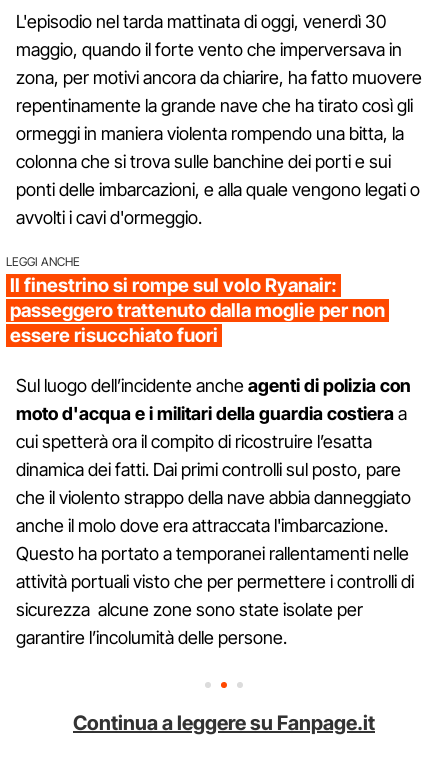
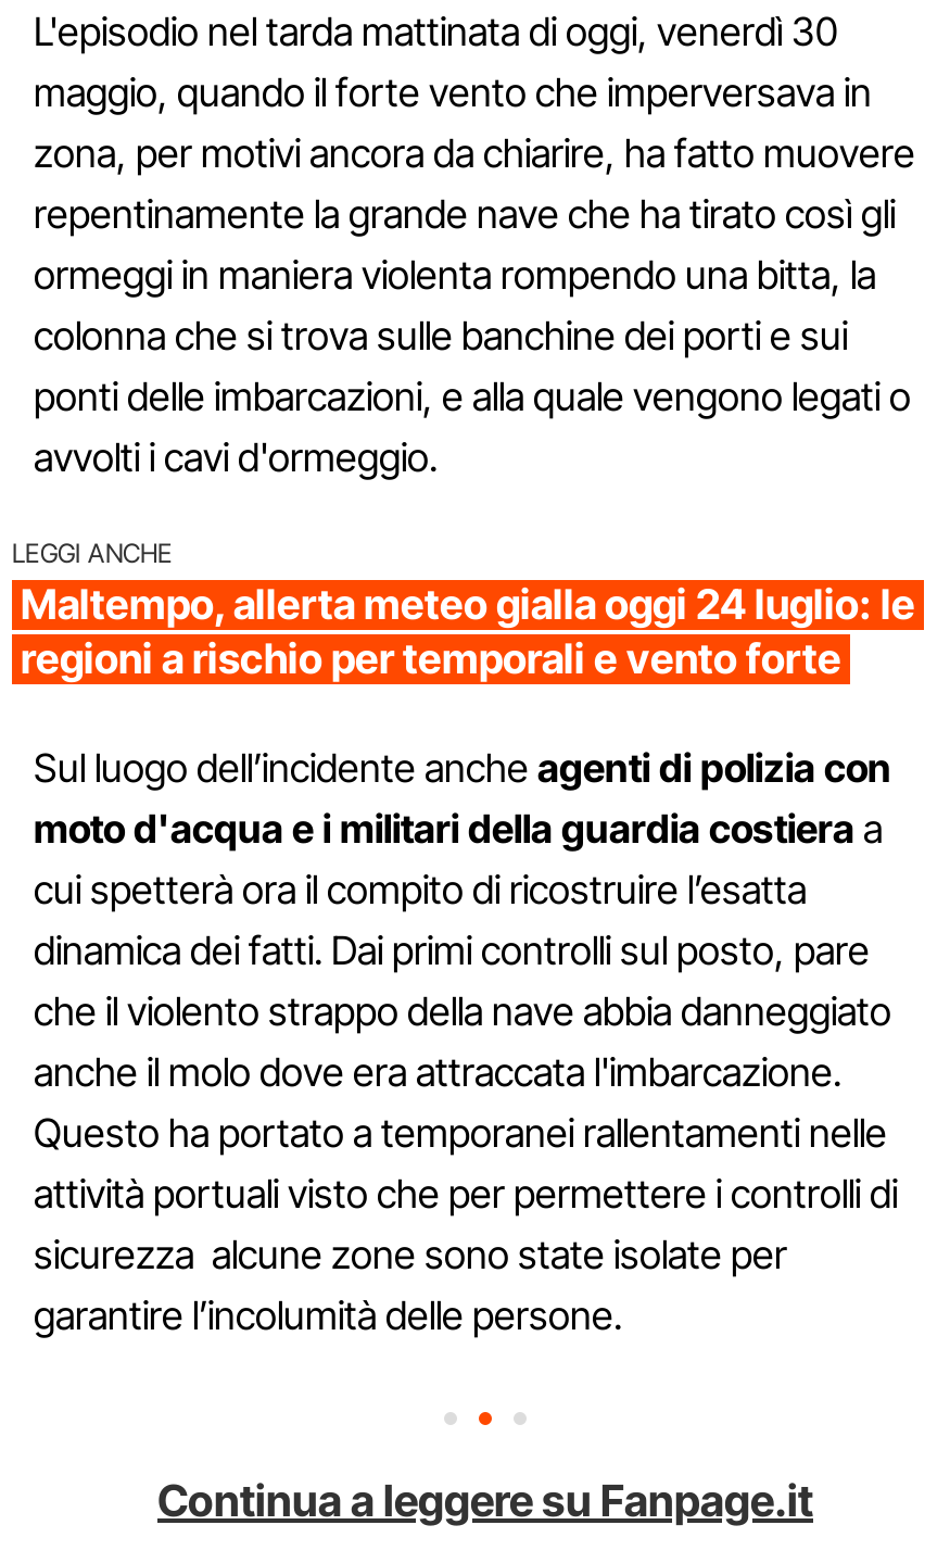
[10,274,385,347] Il finestrino si rompe sul volo Ryanair: | passeggero trattenuto dalla moglie per non | essere risucchiato fuori -> [21,581,915,685] Maltempo, allerta meteo gialla oggi 24 luglio: le | regioni a rischio per temporali e vento forte

